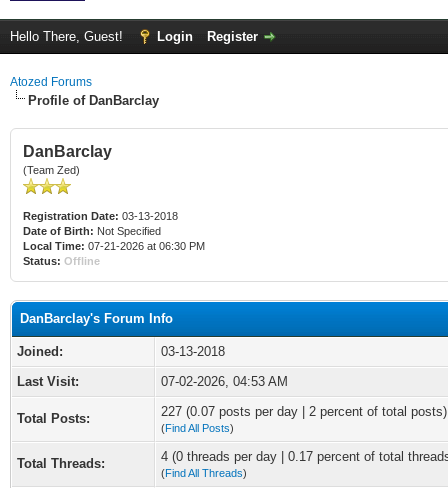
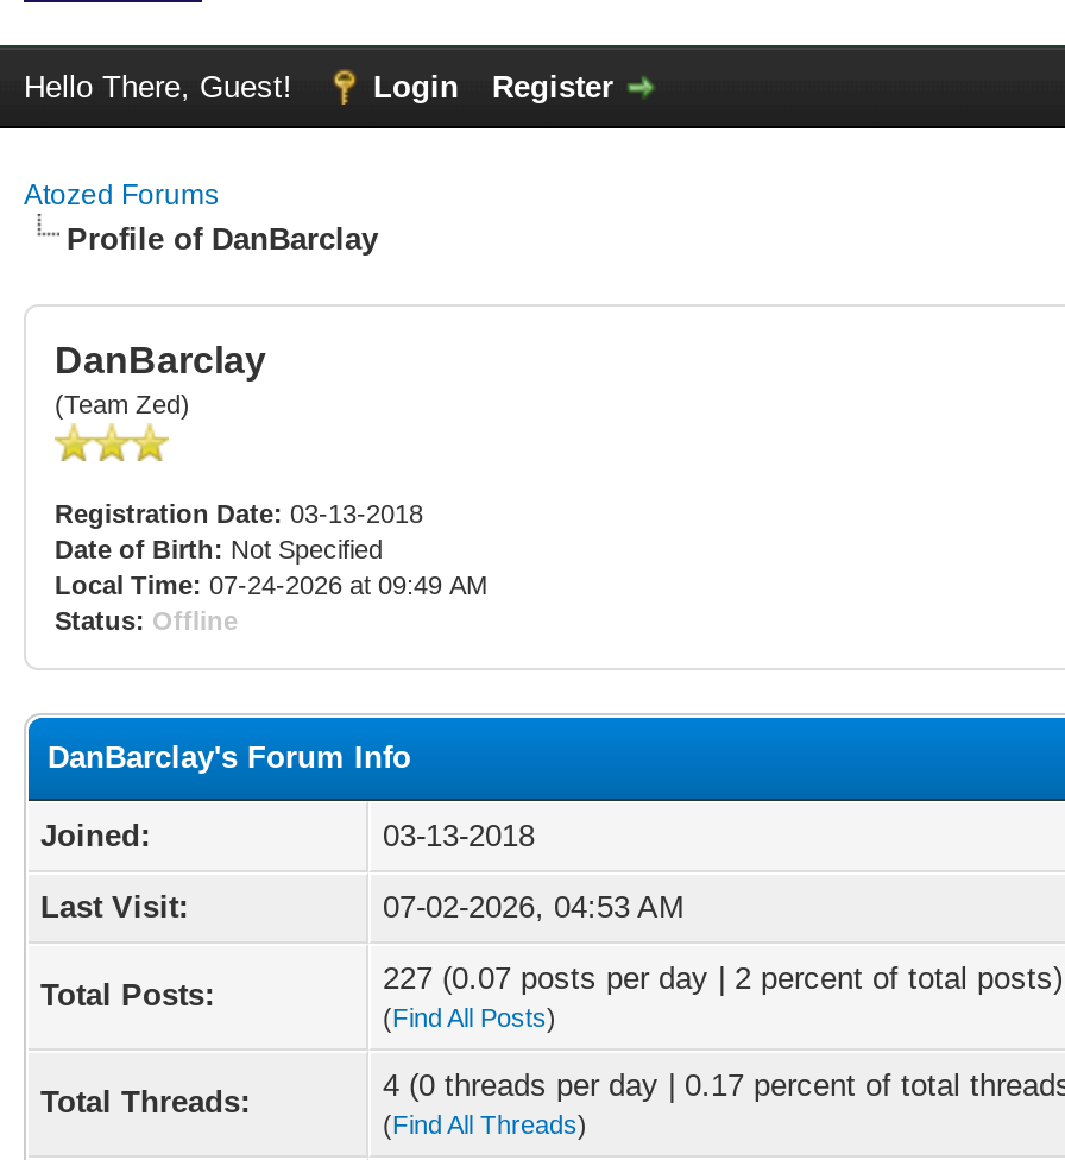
[23,240,205,252] Local Time: 07-21-2026 at 06:30 PM -> [55,570,487,599] Local Time: 07-24-2026 at 09:49 AM

